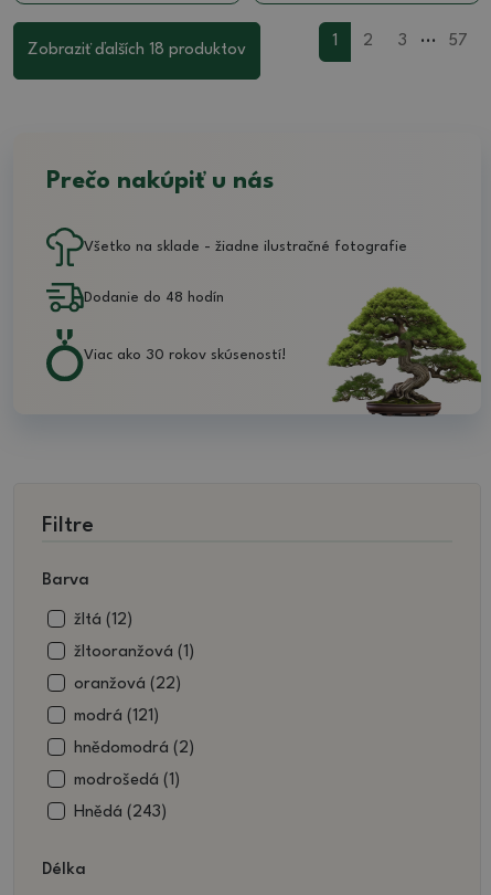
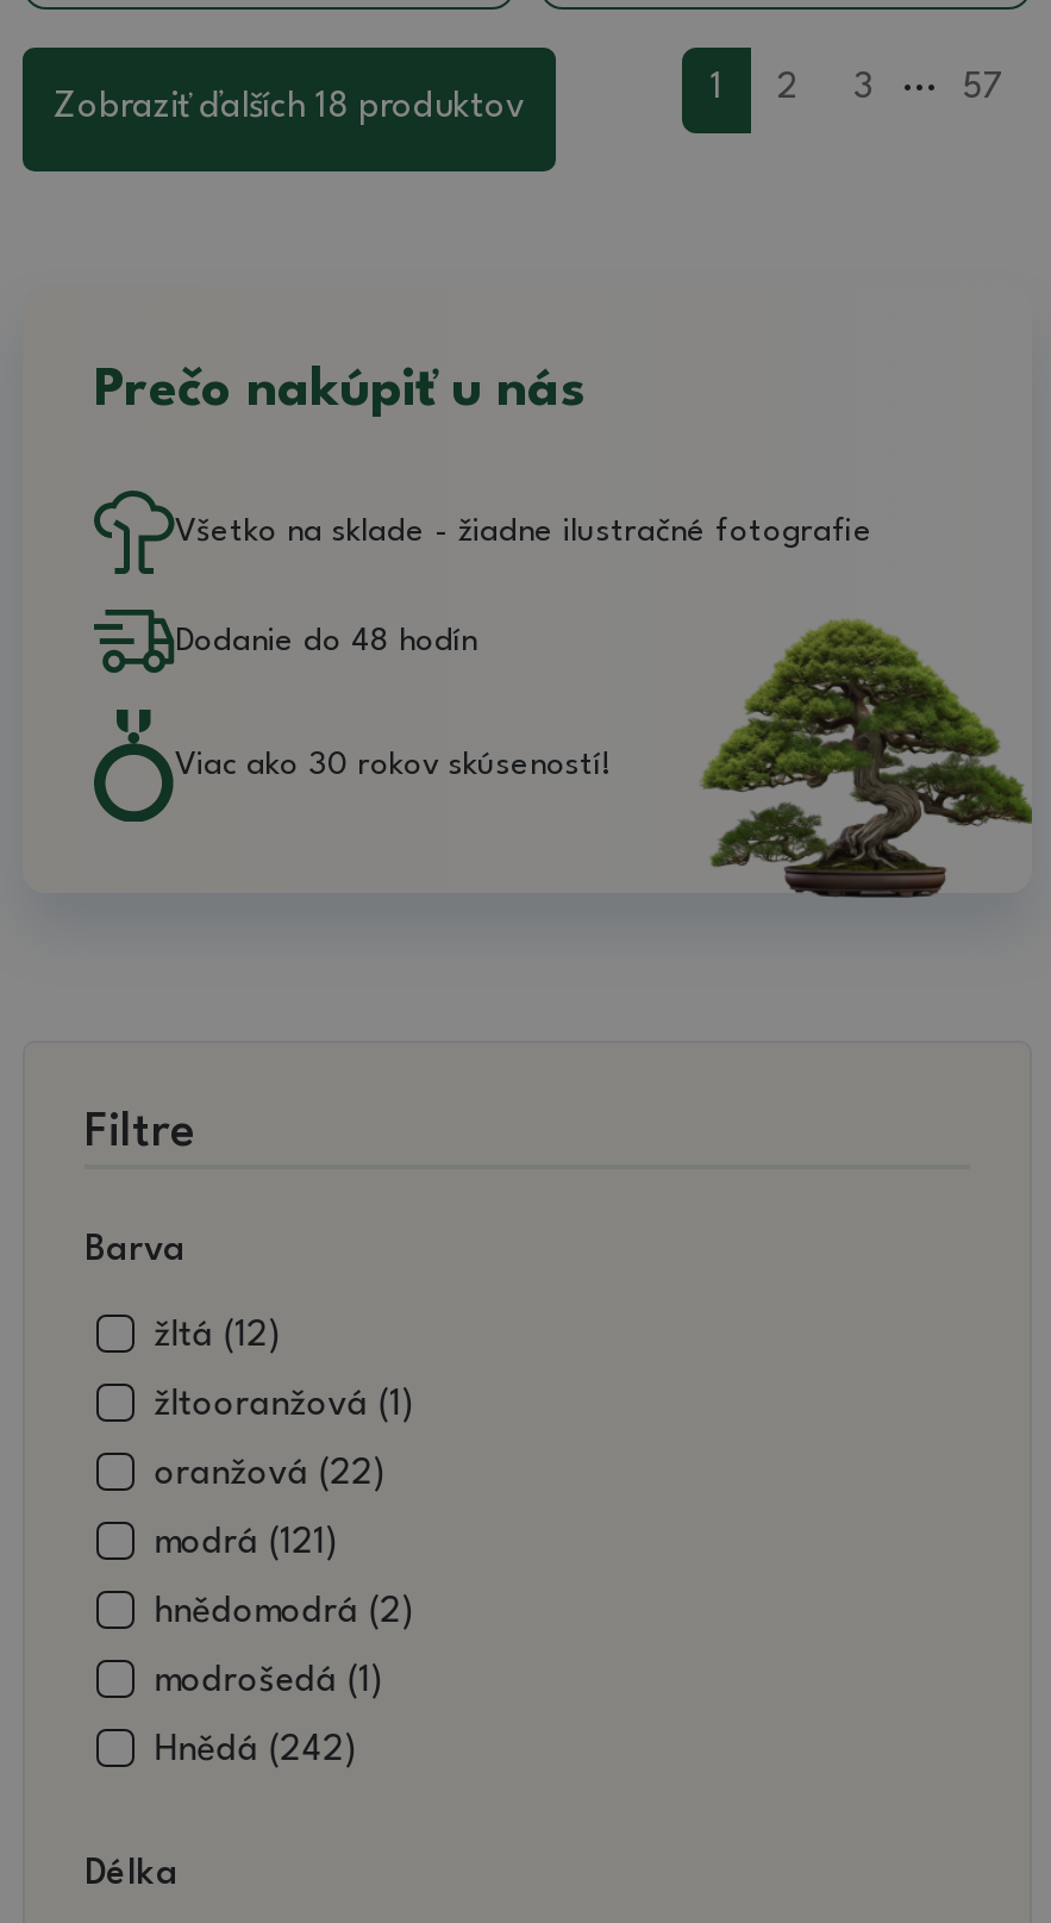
[74,805,167,821] Hnědá (243) -> [154,1735,356,1770] Hnědá (242)

